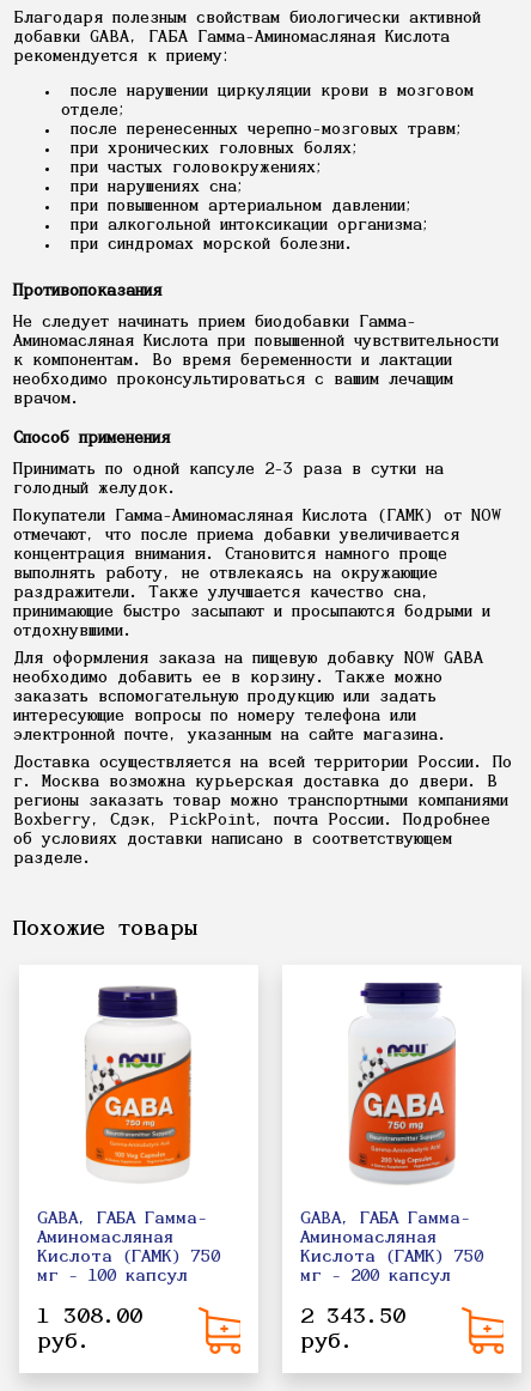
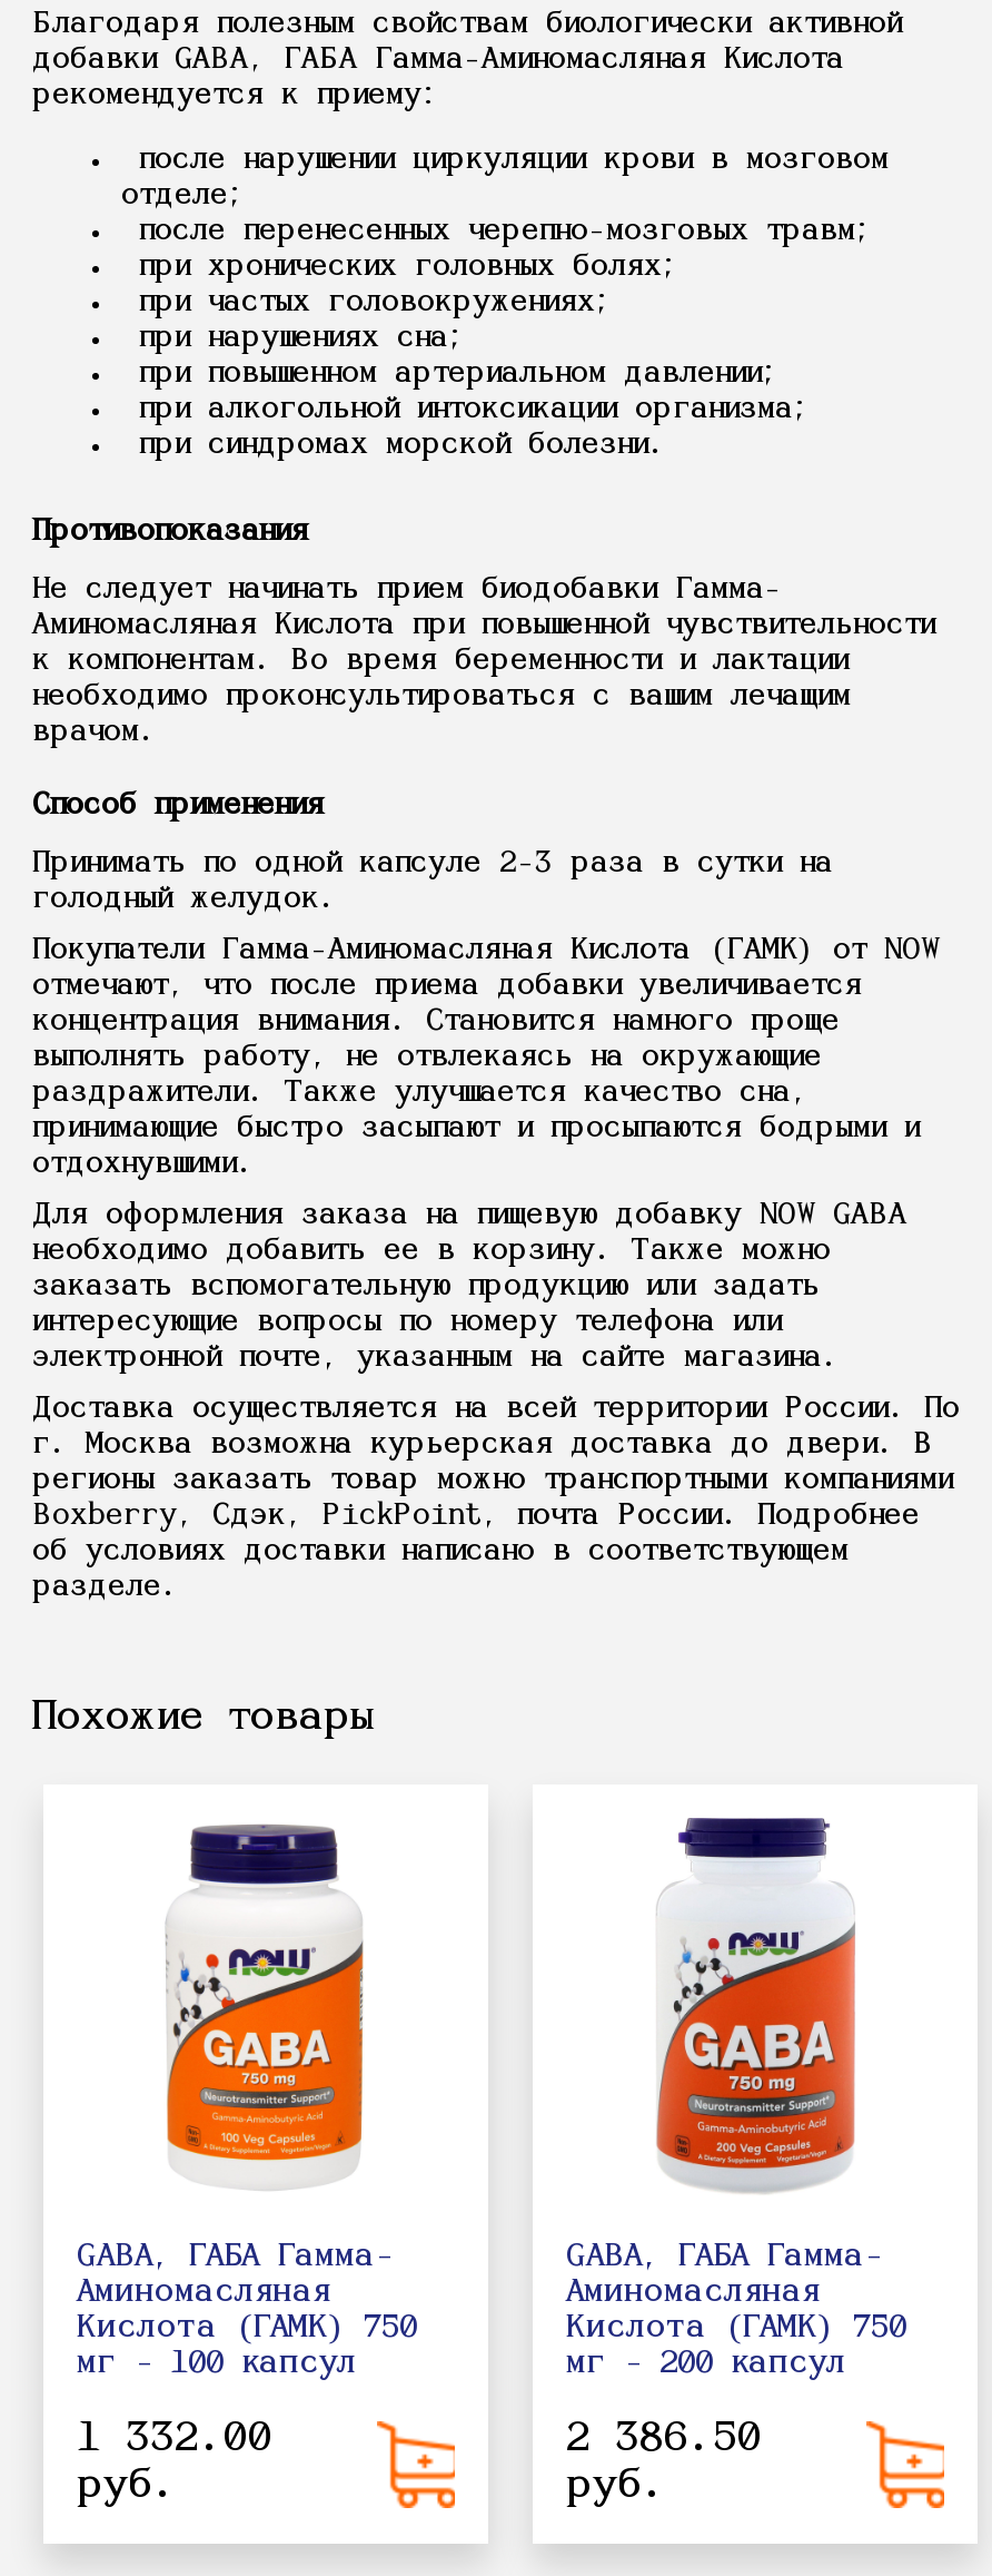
[37,1306,142,1329] 1 308.00 -> [77,2419,272,2461] 1 332.00
[300,1306,405,1329] 2 343.50 -> [566,2419,762,2461] 2 386.50

